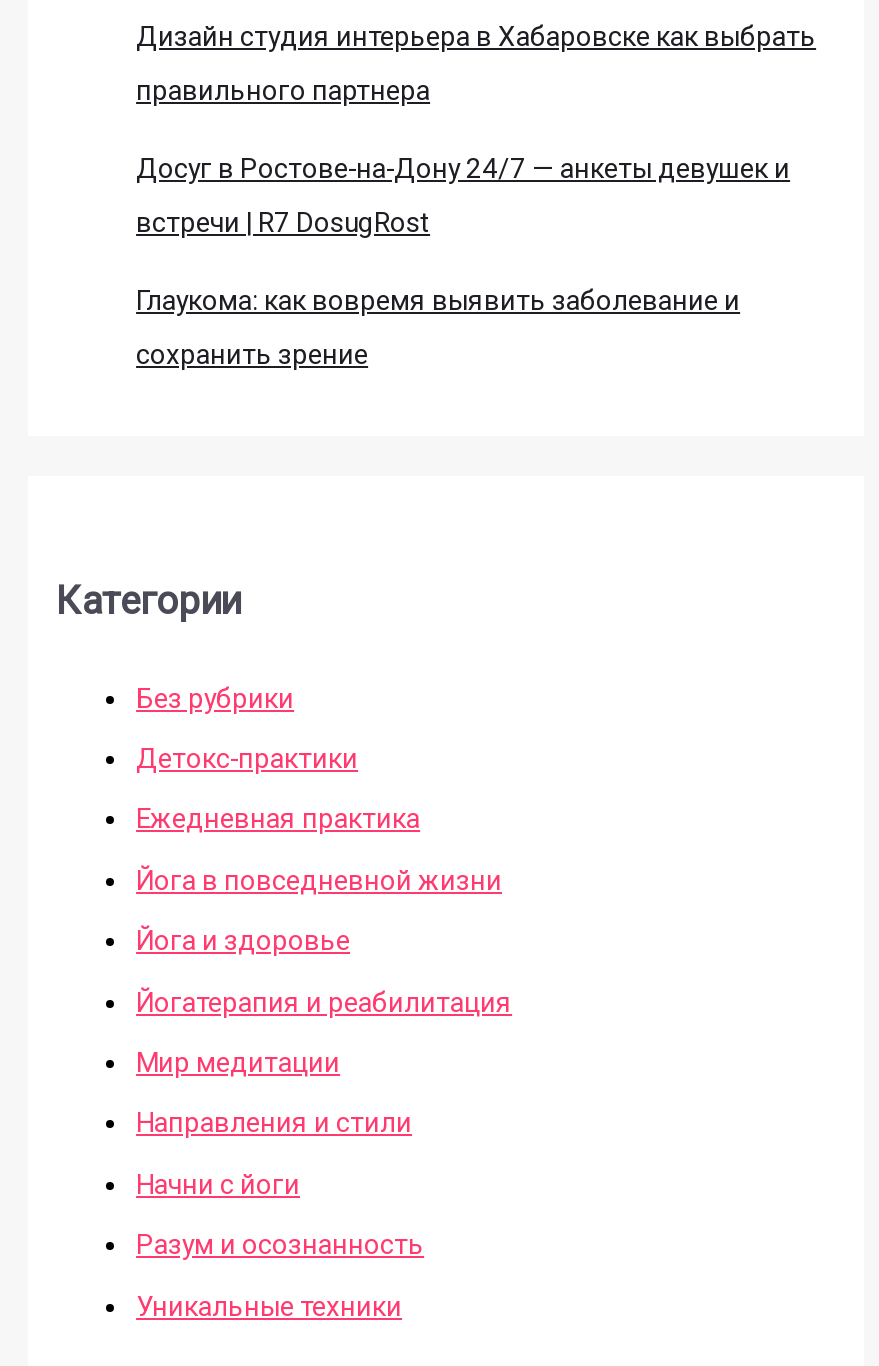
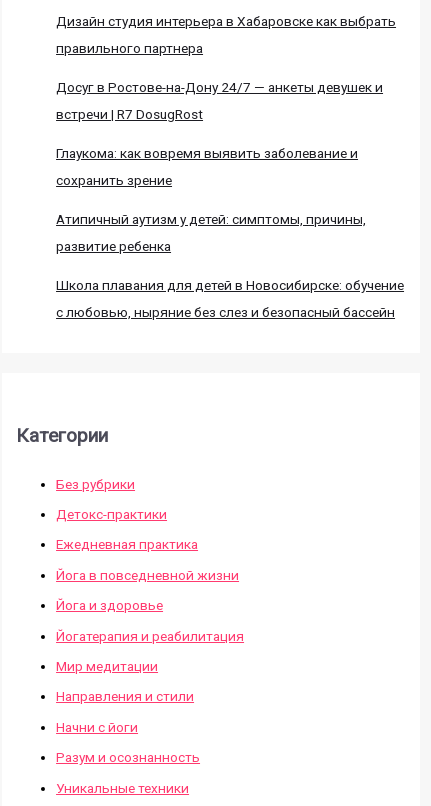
none -> [56,211,404,320] Атипичный аутизм у детей: симптомы, причины, | развитие ребенка | Школа плавания для детей в Новосибирске: обучение | с любовью, ныряние без слез и безопасный бассейн

